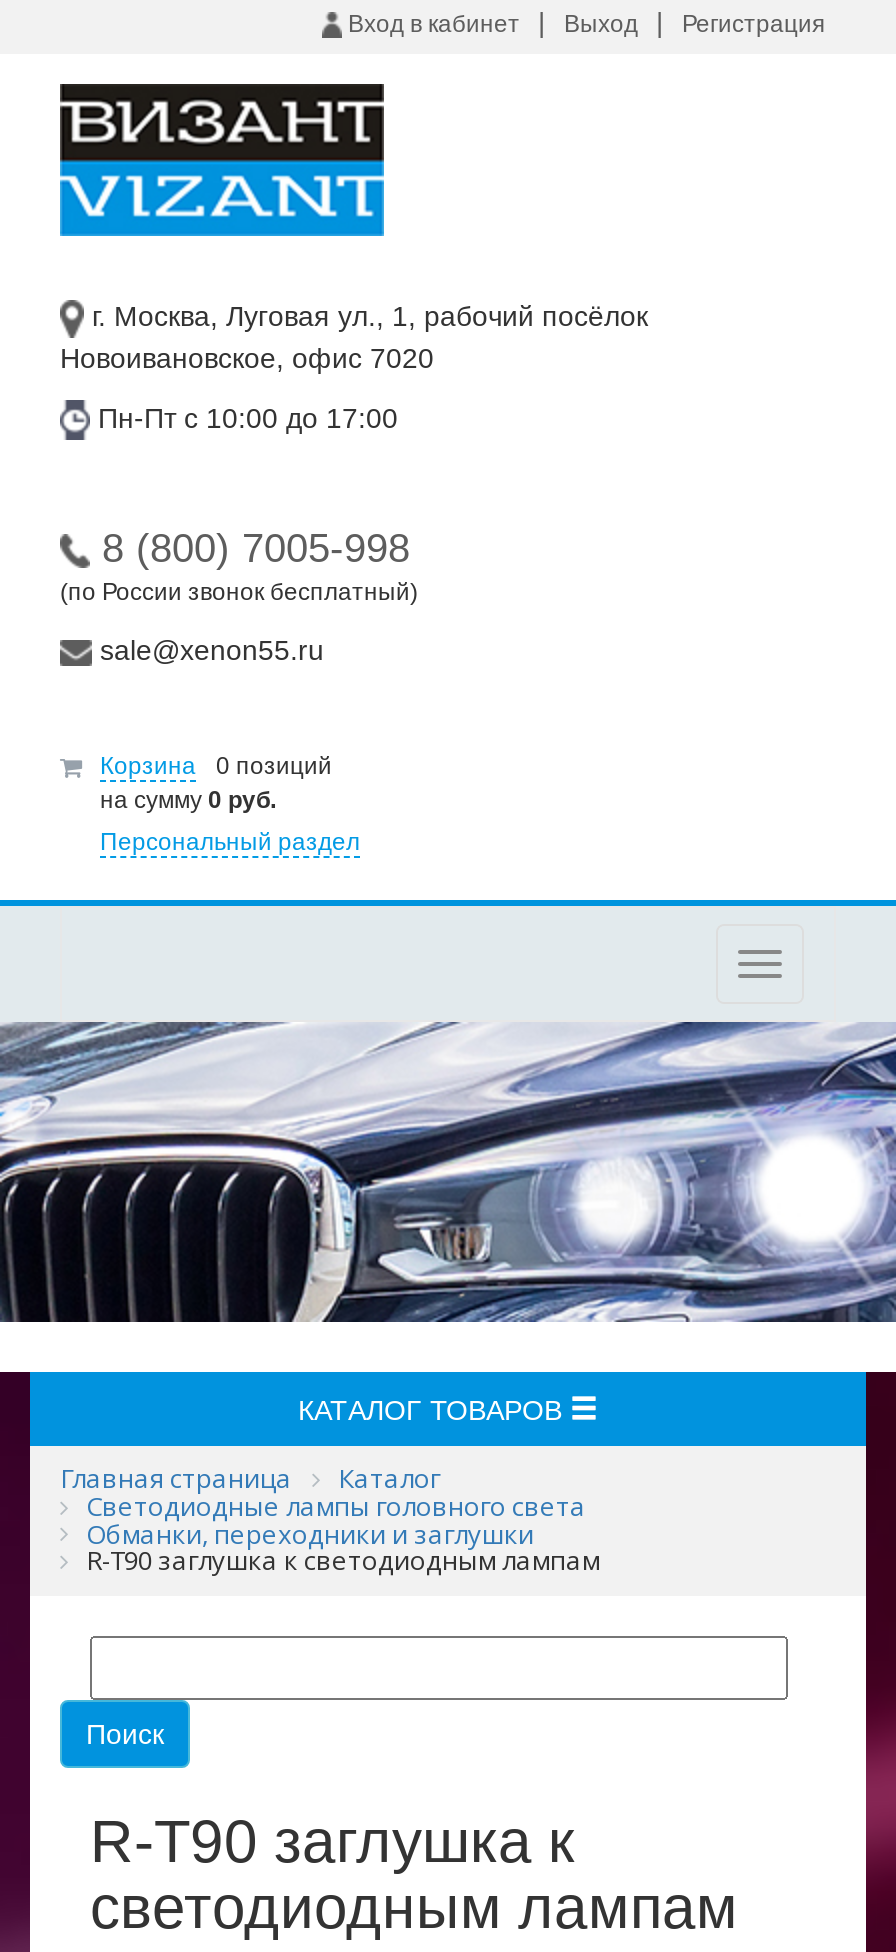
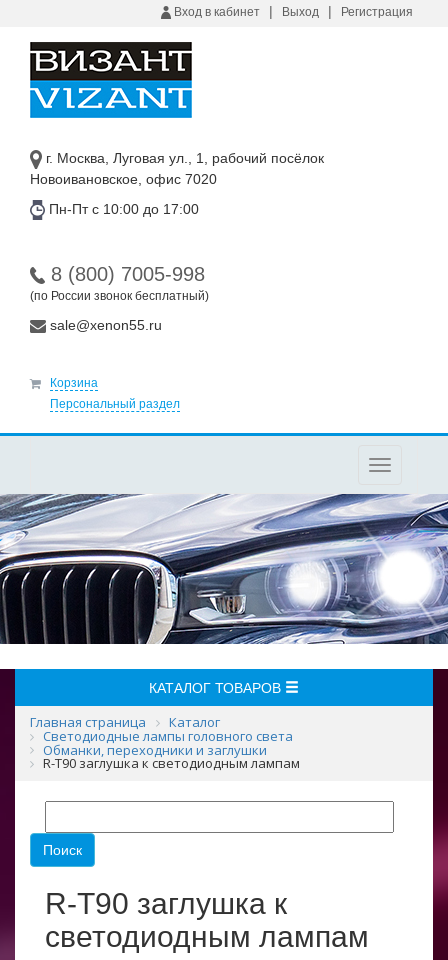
[100,752,332,814] 0 позиций | на сумму 0 руб. -> none

